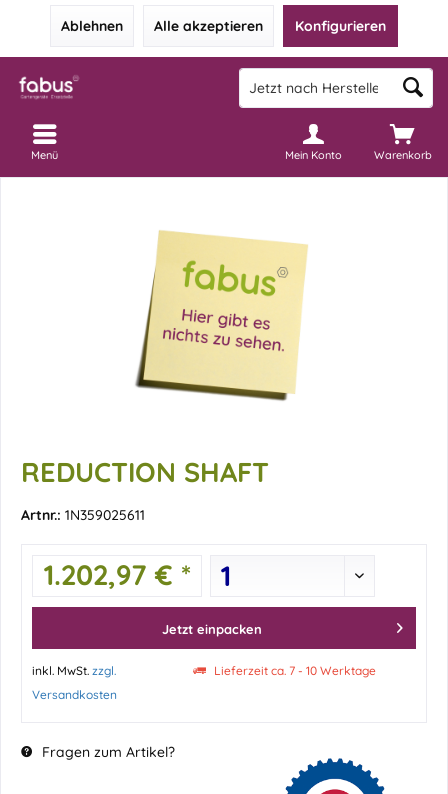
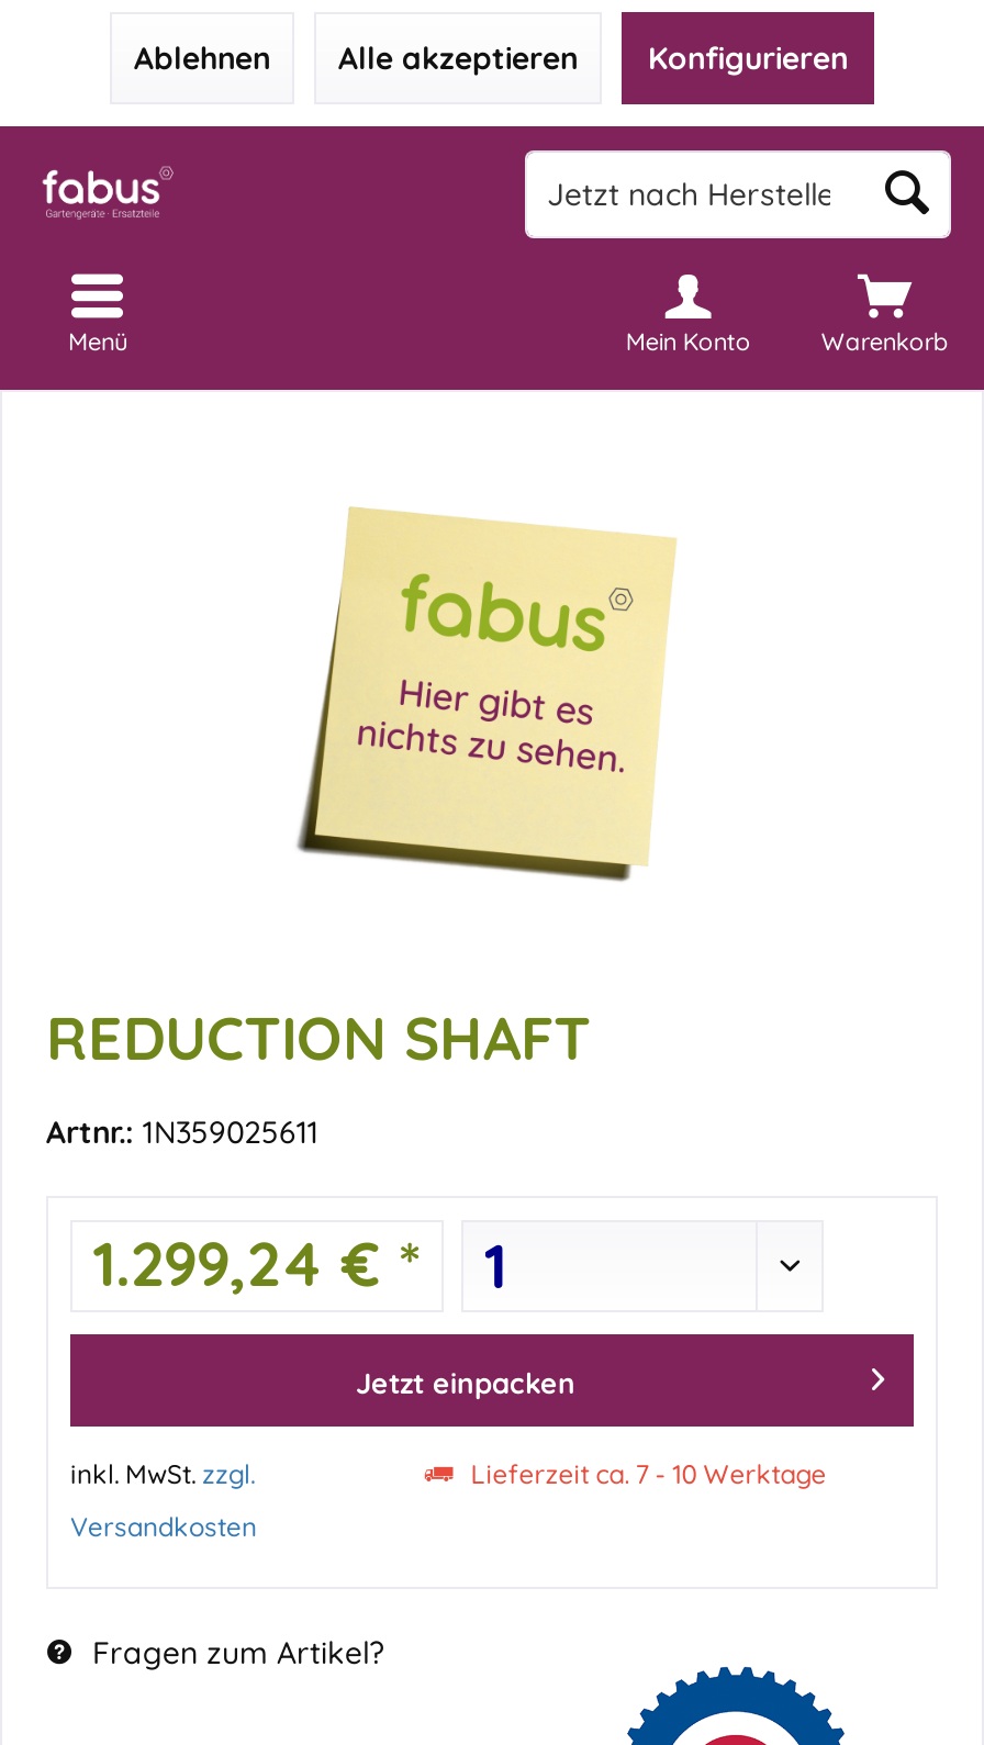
[43,557,190,592] 1.202,97 € * -> [93,1224,421,1301] 1.299,24 € *

